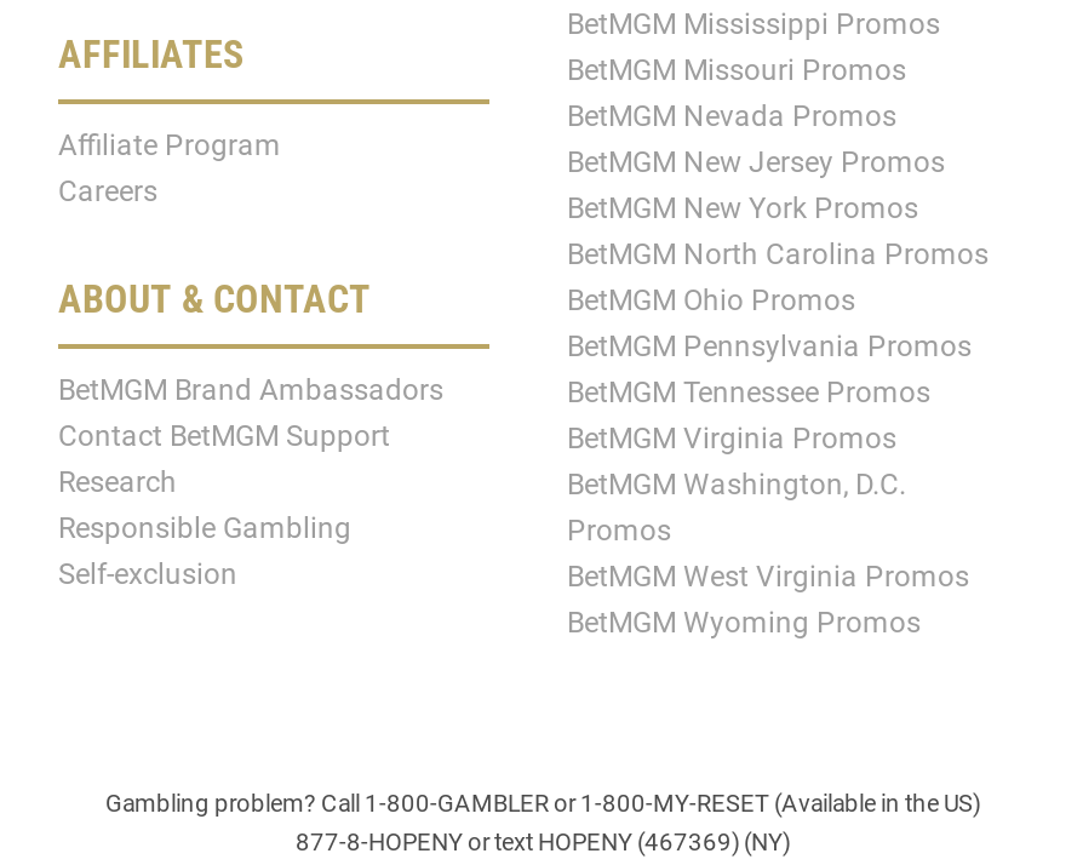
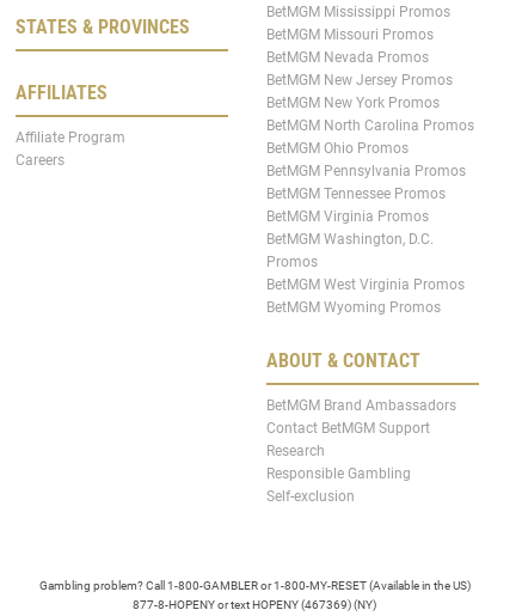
none -> [16,16,190,39] STATES & PROVINCES
moved [58,277,443,592] -> [266,350,456,505]: ABOUT & CONTACT | BetMGM Brand Ambassadors | Contact BetMGM Support | Research | Responsible Gambling | Self-exclusion

